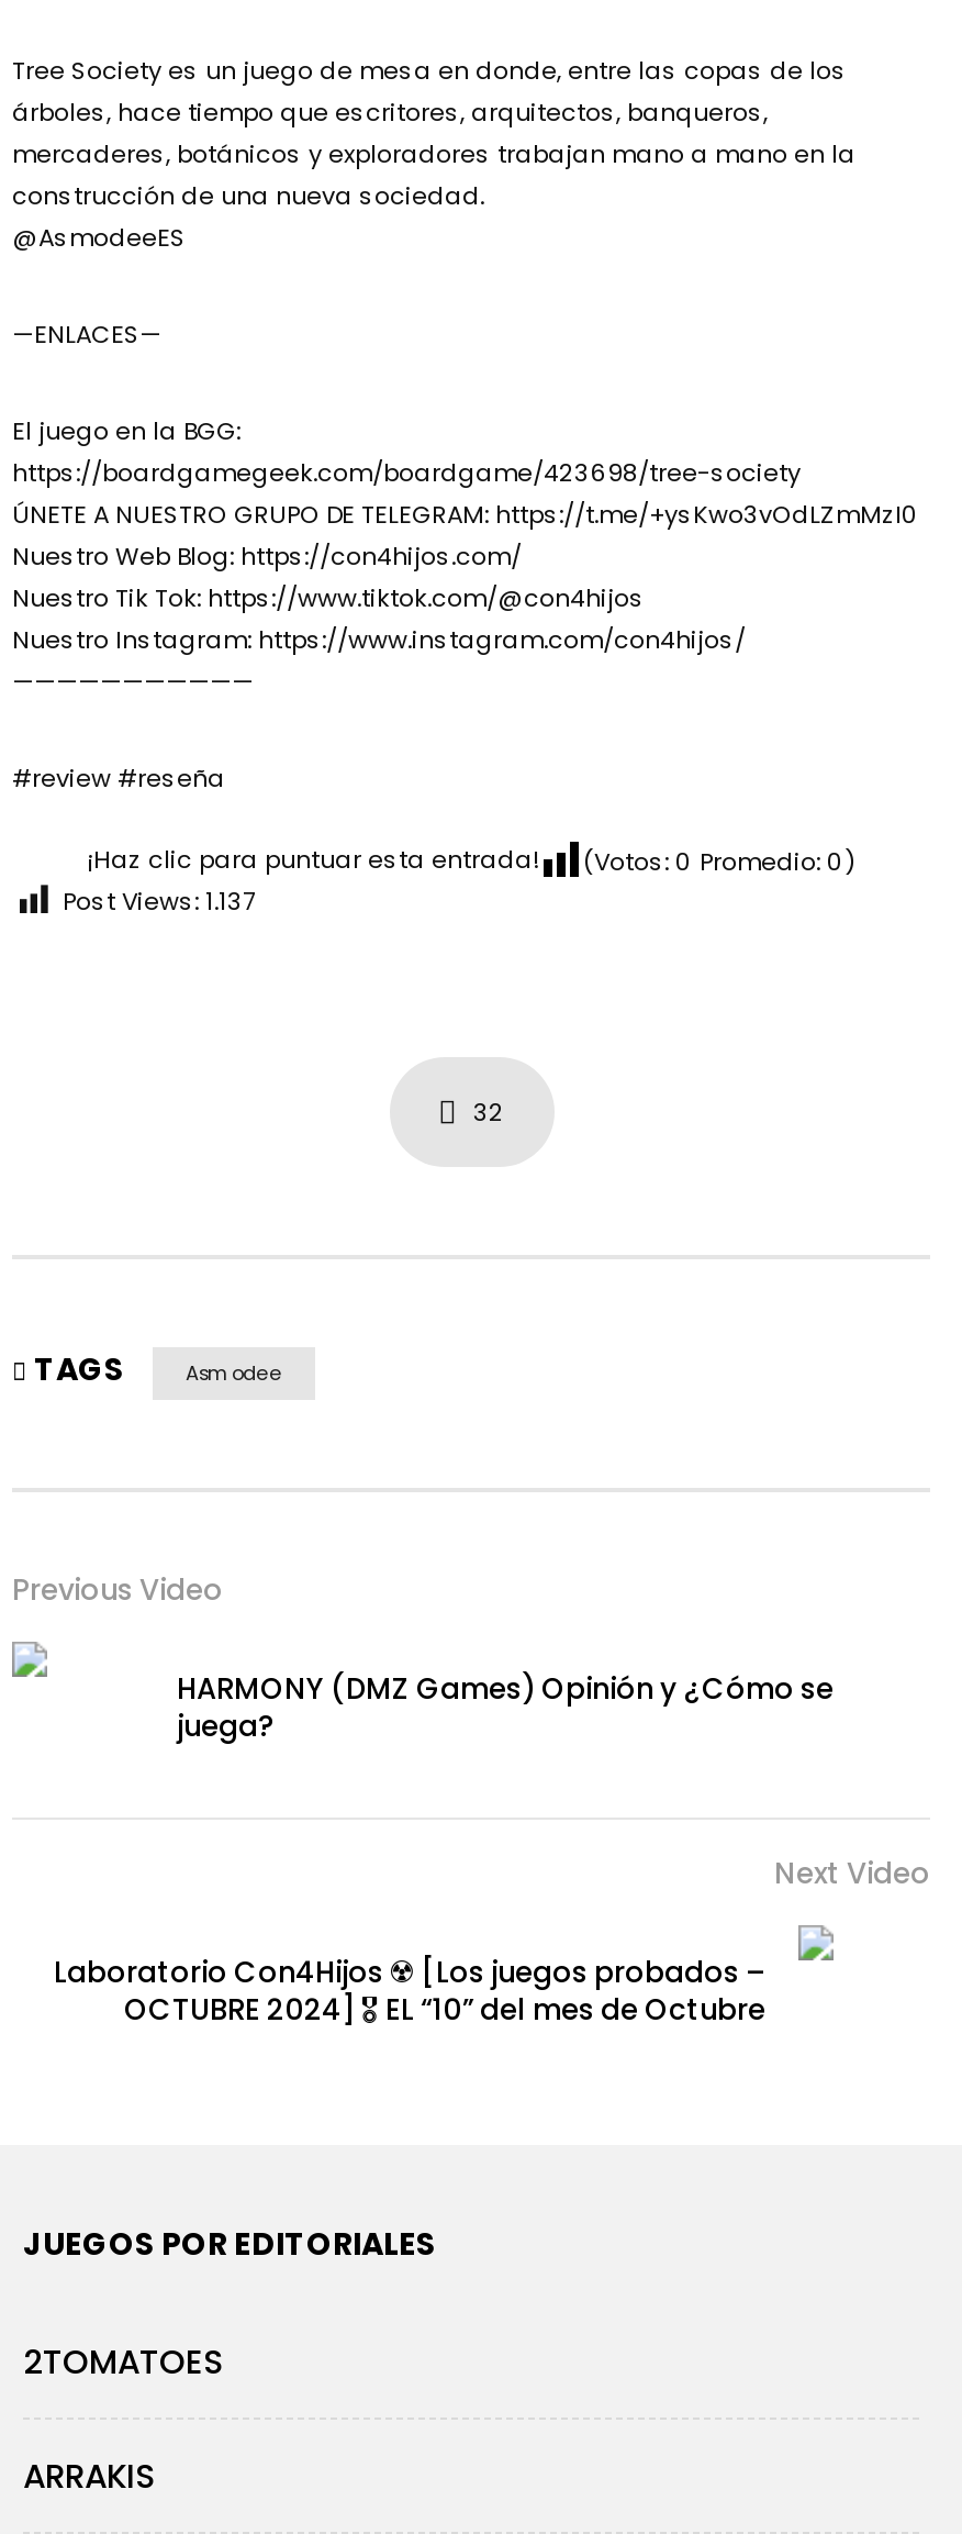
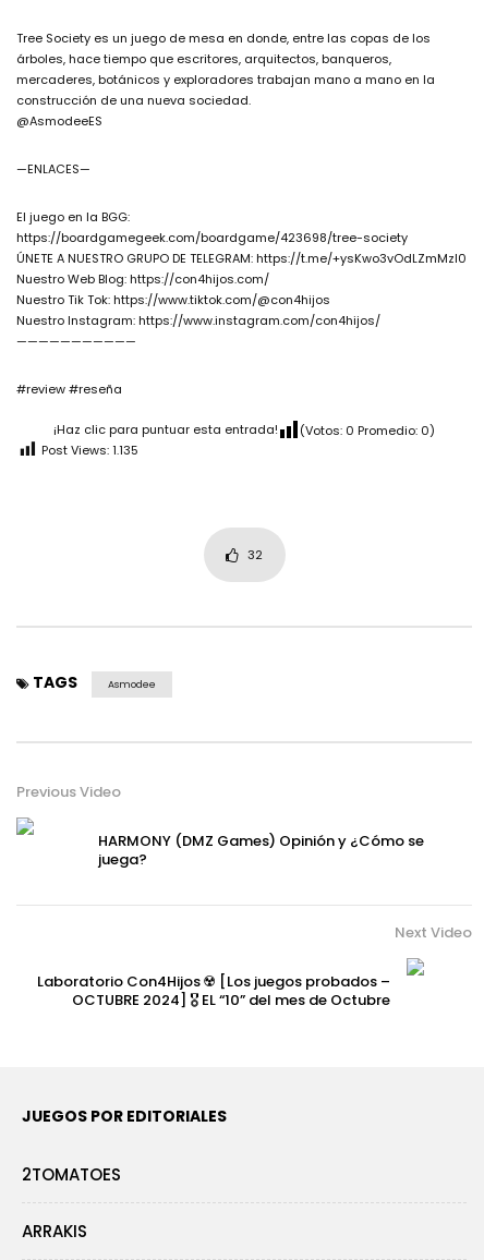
[63,883,256,919] Post Views: 1.137 -> [41,441,138,459] Post Views: 1.135

